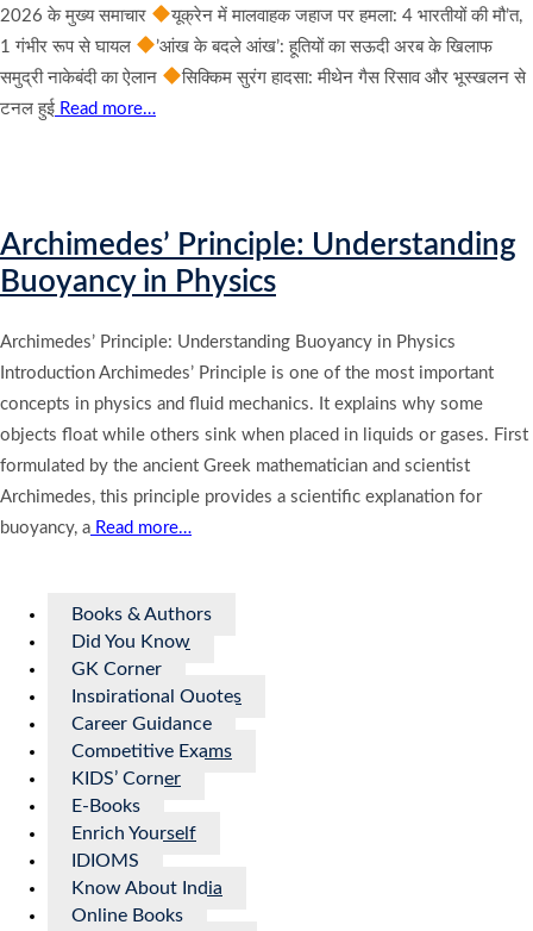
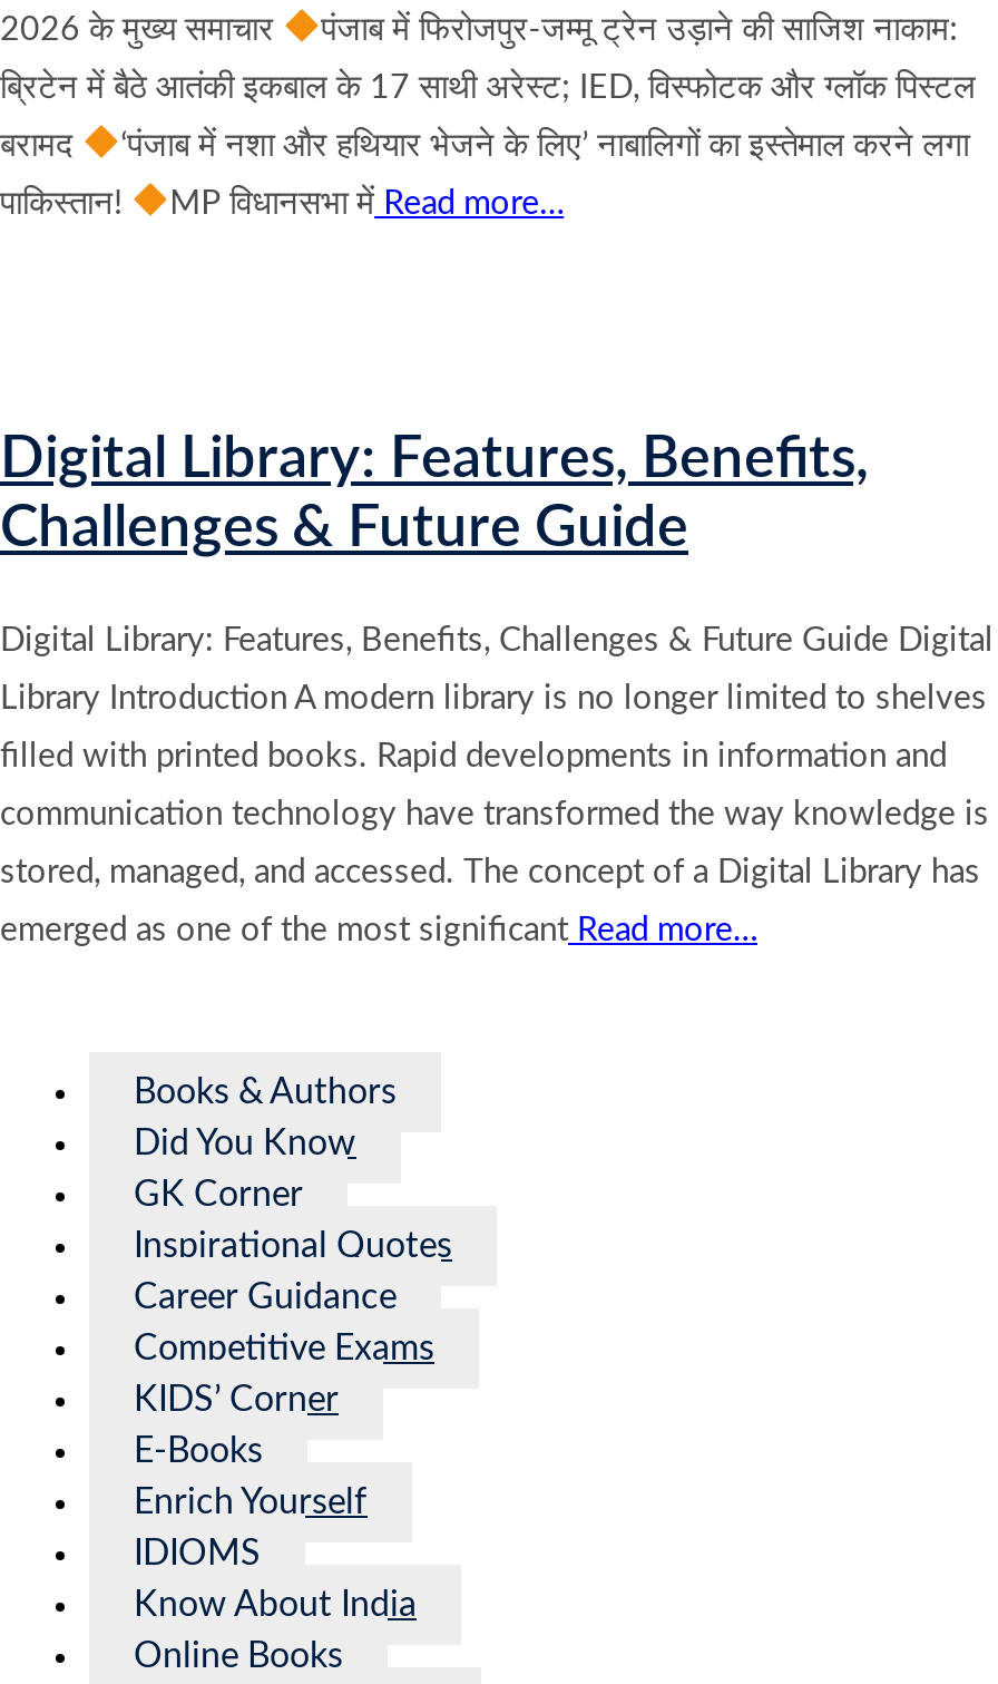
[0,7,526,118] यूक्रेन में मालवाहक जहाज पर हमला: 4 भारतीयों की मौ’त, | 1 गंभीर रूप से घायल | ’आंख के बदले आंख’: हूतियों का सऊदी अरब के खिलाफ | समुद्री नाकेबंदी का ऐलान | सिक्किम सुरंग हादसा: मीथेन गैस रिसाव और भूस्खलन से | टनल हुई Read more… -> [0,13,976,220] पंजाब में फिरोजपुर-जम्मू ट्रेन उड़ाने की साजिश नाकाम: | ब्रिटेन में बैठे आतंकी इकबाल के 17 साथी अरेस्ट; IED, विस्फोटक और ग्लॉक पिस्टल | बरामद | ‘पंजाब में नशा और हथियार भेजने के लिए’ नाबालिगों का इस्तेमाल करने लगा | पाकिस्तान! | MP विधानसभा में Read more…
[0,230,528,537] Archimedes’ Principle: Understanding | Buoyancy in Physics | Archimedes’ Principle: Understanding Buoyancy in Physics | Introduction Archimedes’ Principle is one of the most important | concepts in physics and fluid mechanics. It explains why some | objects float while others sink when placed in liquids or gases. First | formulated by the ancient Greek mathematician and scientist | Archimedes, this principle provides a scientific explanation for | buoyancy, a Read more… -> [0,431,994,947] Digital Library: Features, Benefits, | Challenges & Future Guide | Digital Library: Features, Benefits, Challenges & Future Guide Digital | Library Introduction A modern library is no longer limited to shelves | filled with printed books. Rapid developments in information and | communication technology have transformed the way knowledge is | stored, managed, and accessed. The concept of a Digital Library has | emerged as one of the most significant Read more…

